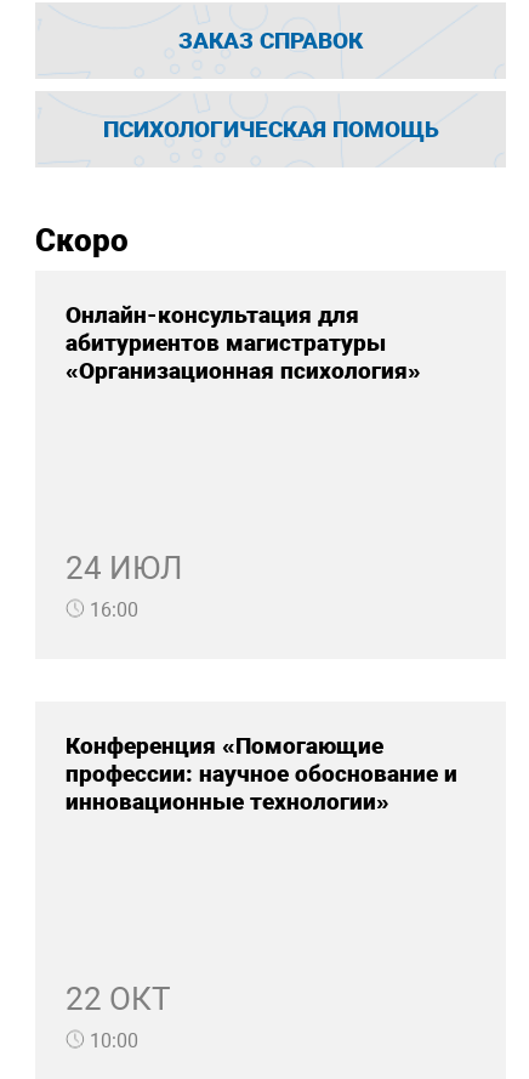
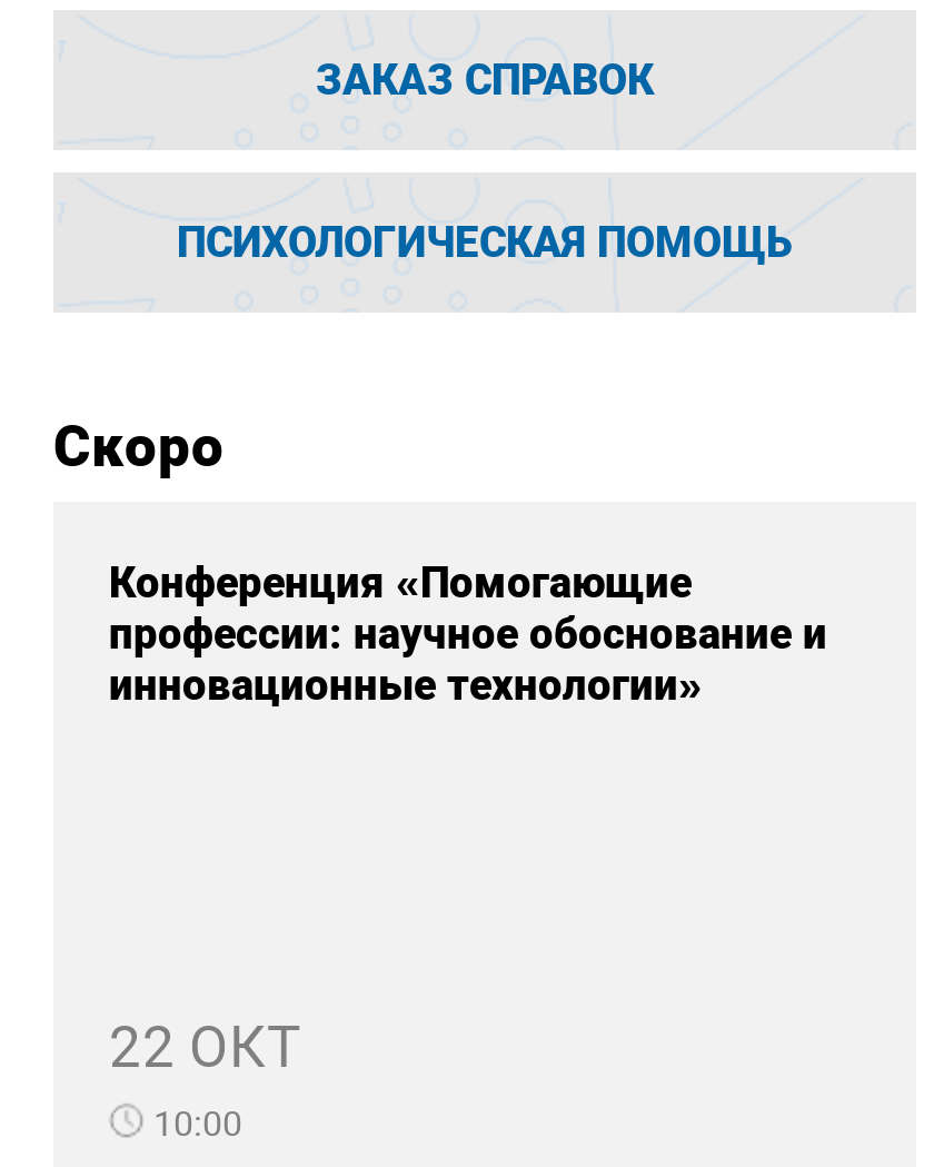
[66,301,421,385] Онлайн-консультация для | абитуриентов магистратуры | «Организационная психология» -> none
[66,550,182,621] 24 ИЮЛ | 16:00 -> none

